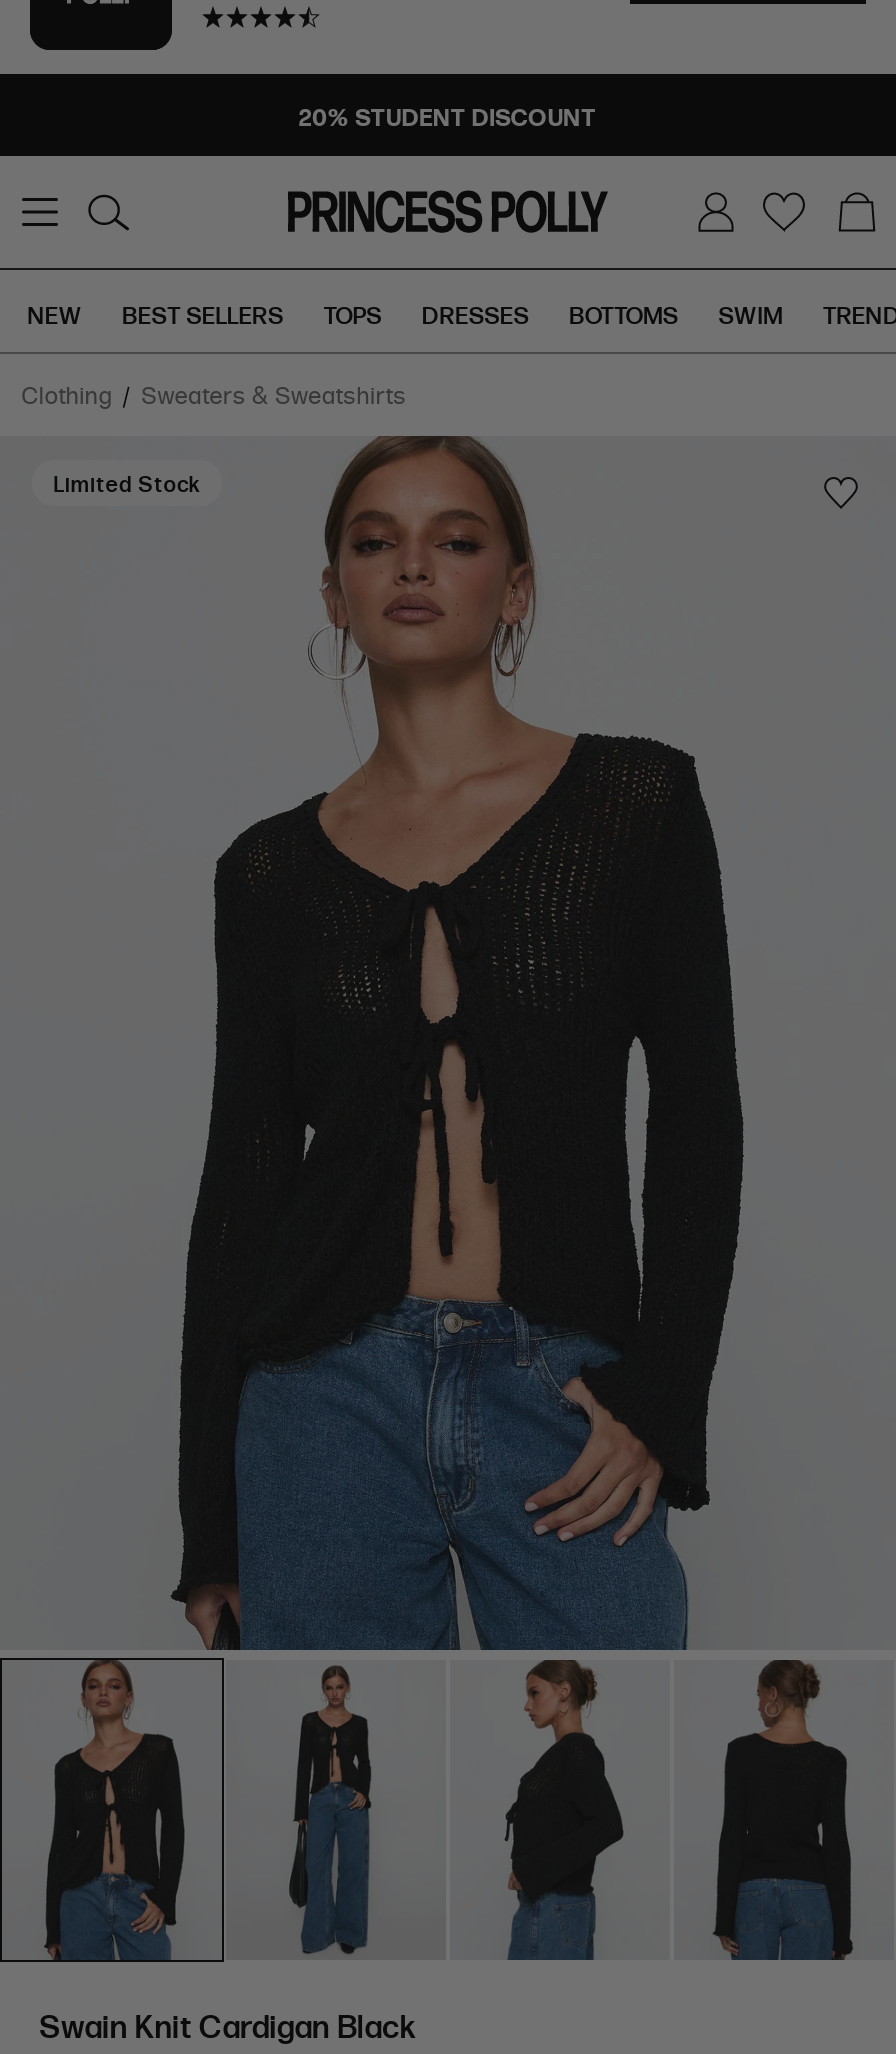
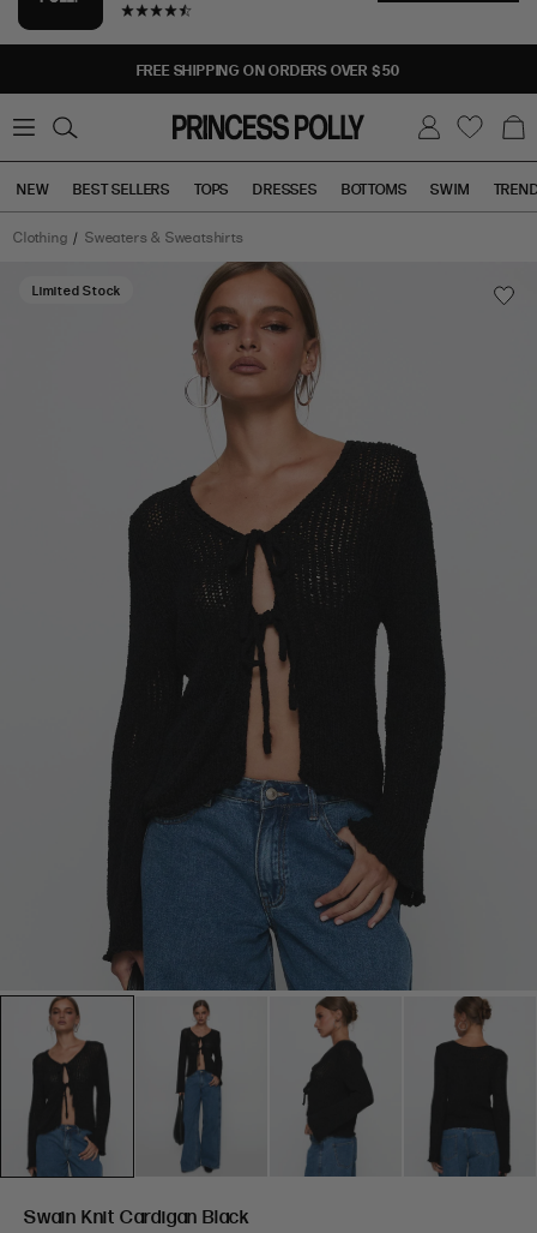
[299,100,597,132] 20% STUDENT DISCOUNT -> [136,60,401,79] FREE SHIPPING ON ORDERS OVER $50

